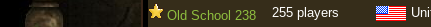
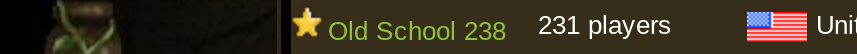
[166,5,338,23] Old School 238 255 players -> [328,10,672,46] Old School 238 231 players

